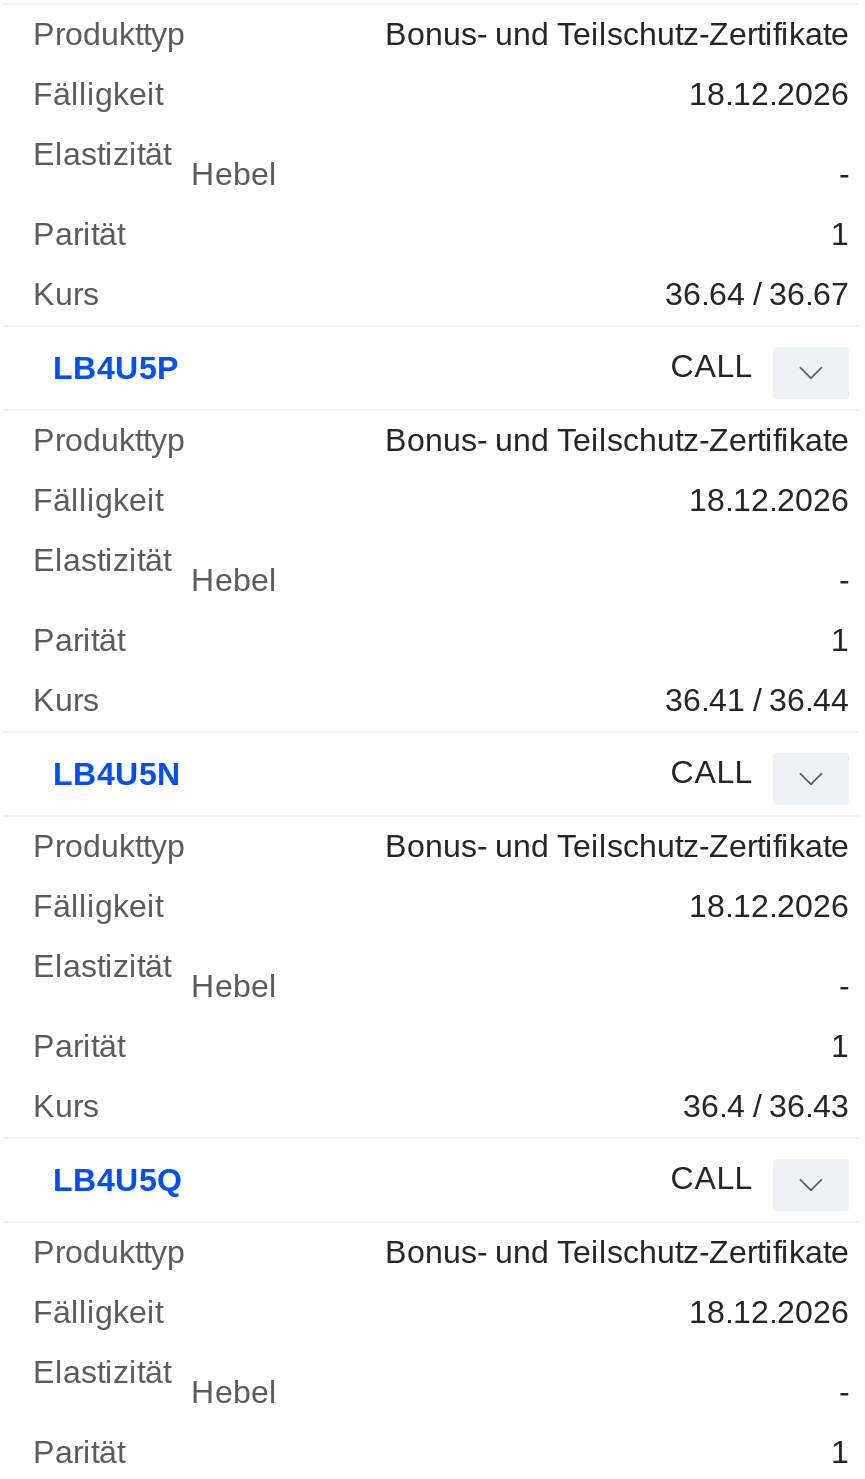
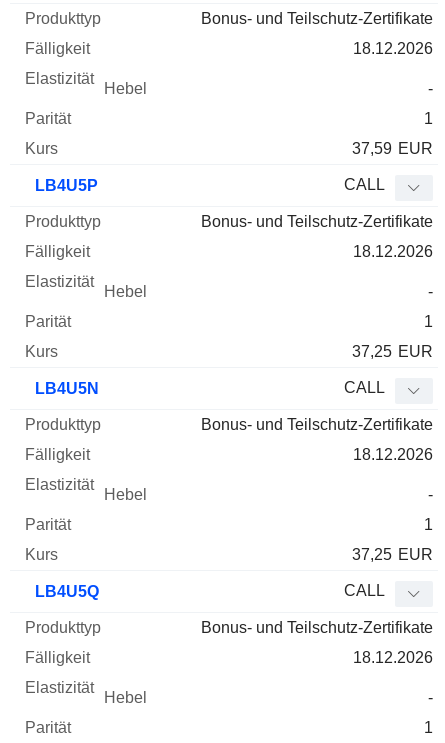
[665,277,849,311] 36.64 / 36.67 -> [352,140,433,157] 37,59 EUR
[665,683,849,717] 36.41 / 36.44 -> [352,343,433,360] 37,25 EUR
[683,1089,849,1123] 36.4 / 36.43 -> [352,546,433,563] 37,25 EUR

